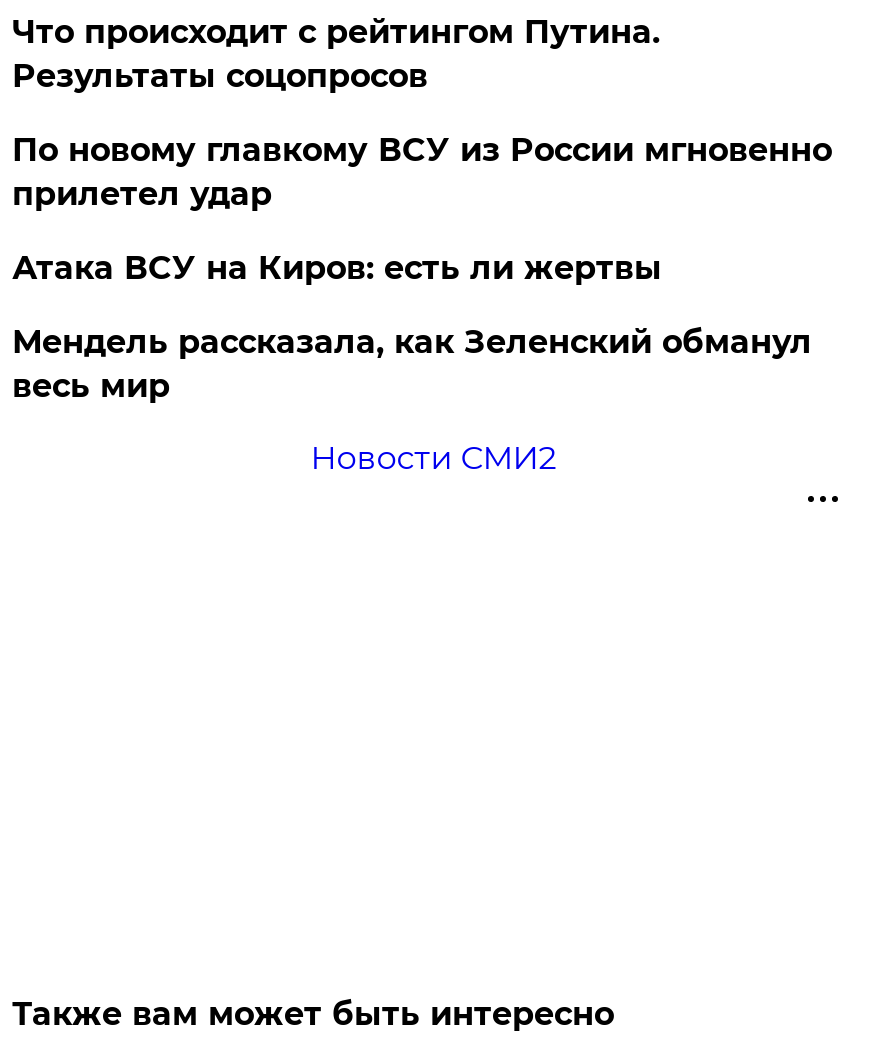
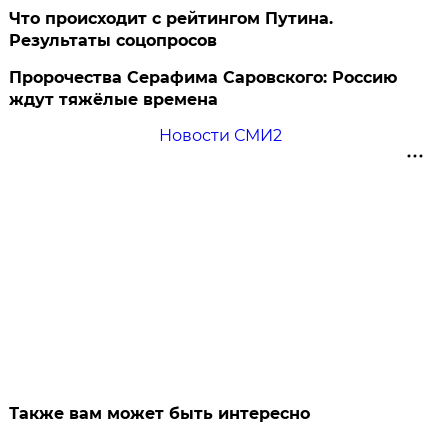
[12,131,832,405] По новому главкому ВСУ из России мгновенно | прилетел удар | Атака ВСУ на Киров: есть ли жертвы | Мендель рассказала, как Зеленский обманул | весь мир -> [9,68,397,109] Пророчества Серафима Саровского: Россию | ждут тяжёлые времена

